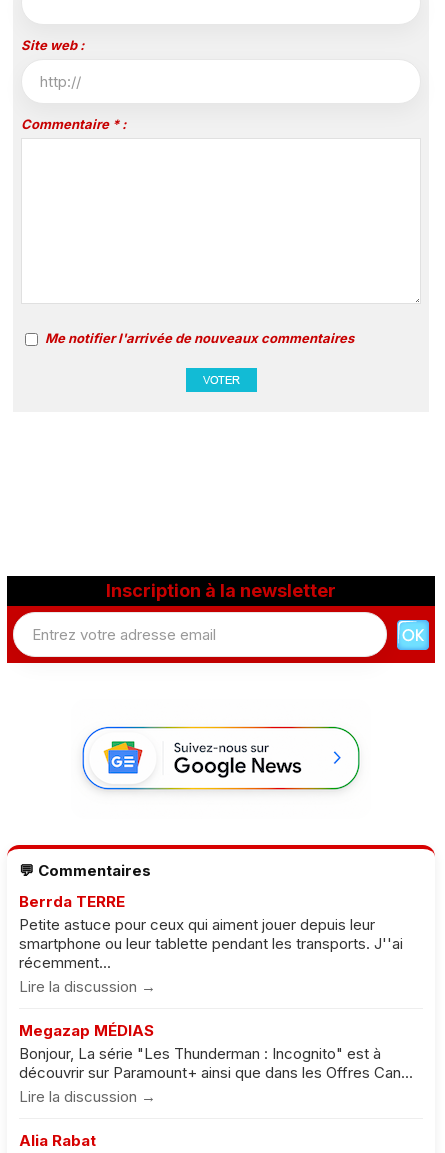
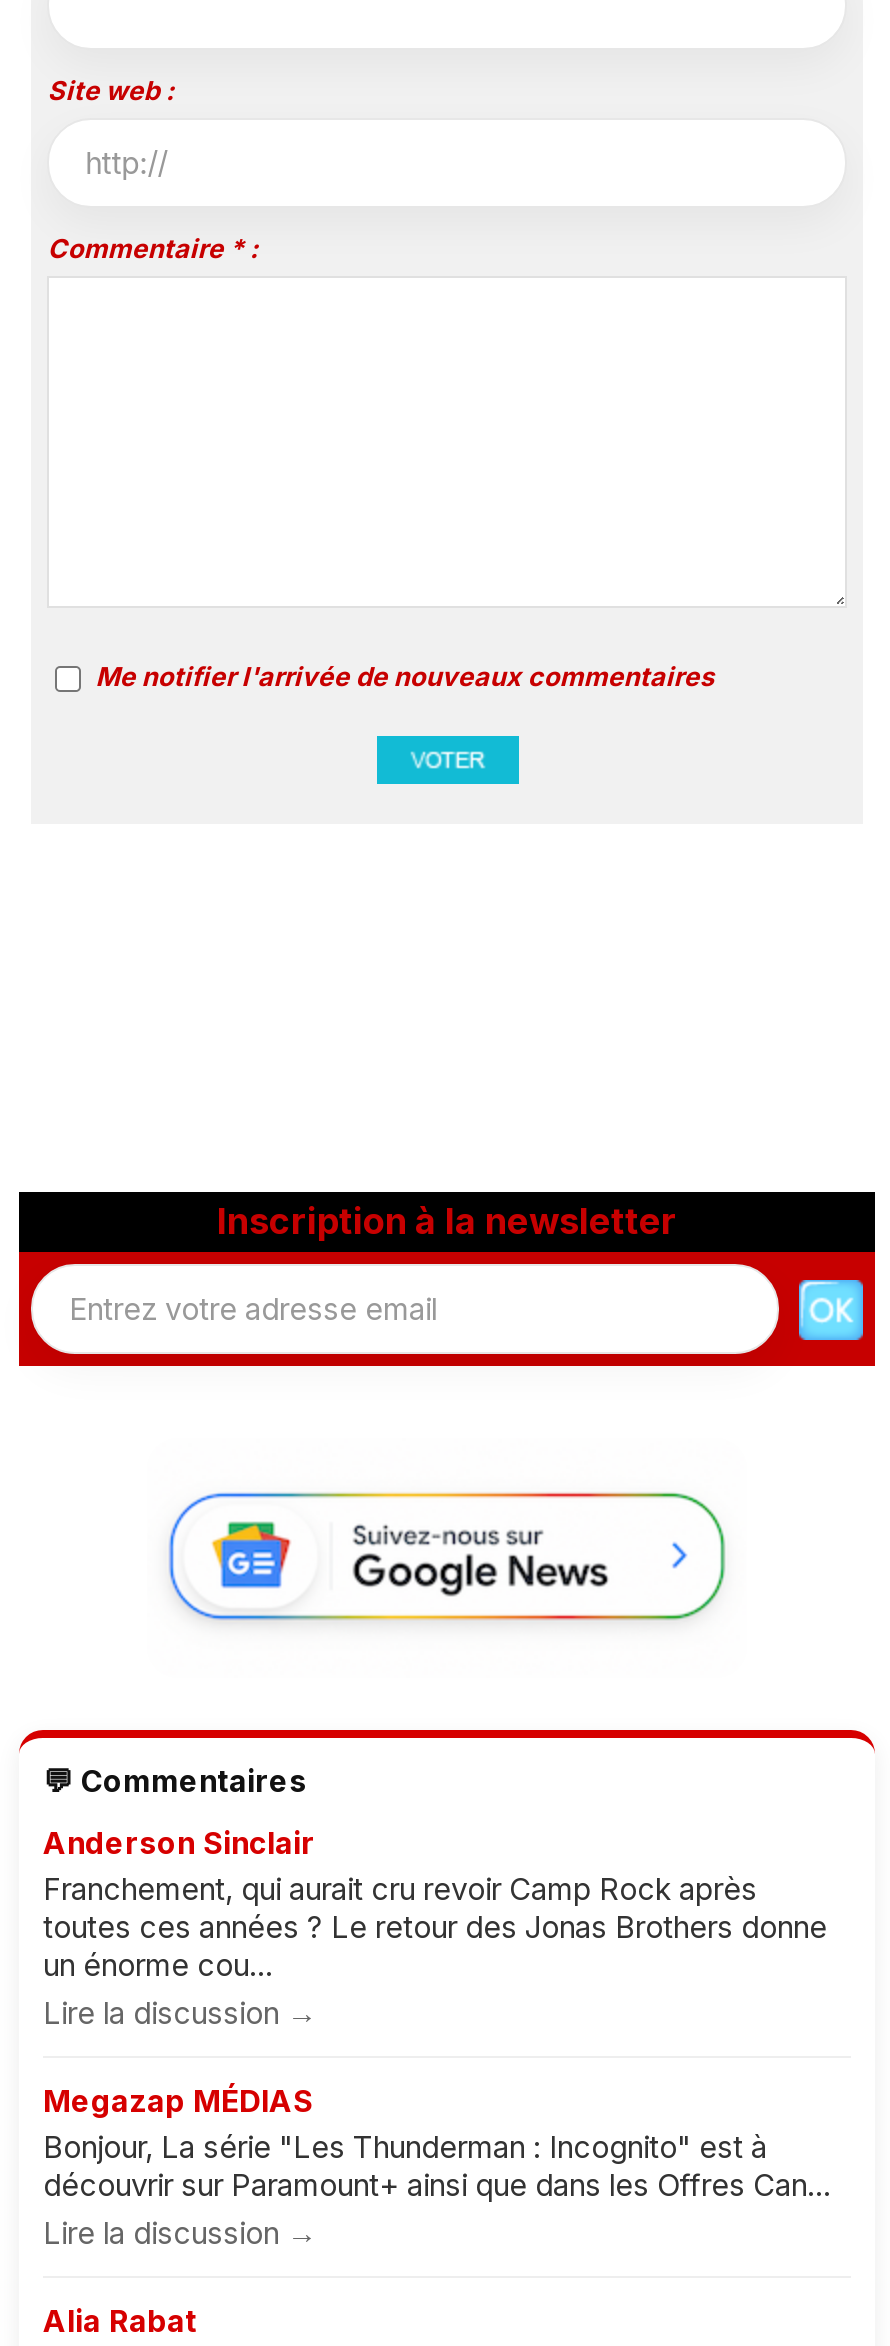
[19,892,403,972] Berrda TERRE | Petite astuce pour ceux qui aiment jouer depuis leur | smartphone ou leur tablette pendant les transports. J''ai | récemment... -> [43,1824,827,1984] Anderson Sinclair | Franchement, qui aurait cru revoir Camp Rock après | toutes ces années ? Le retour des Jonas Brothers donne | un énorme cou...

